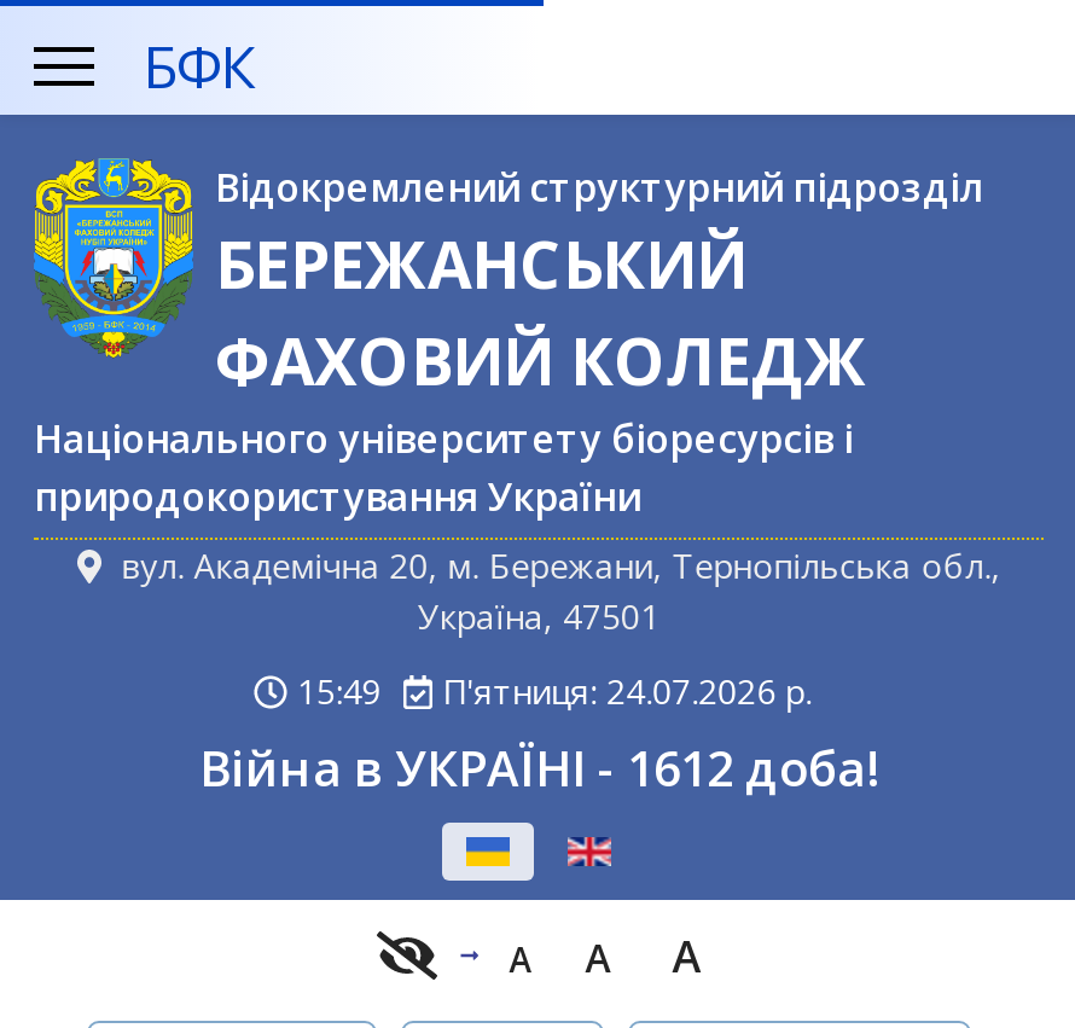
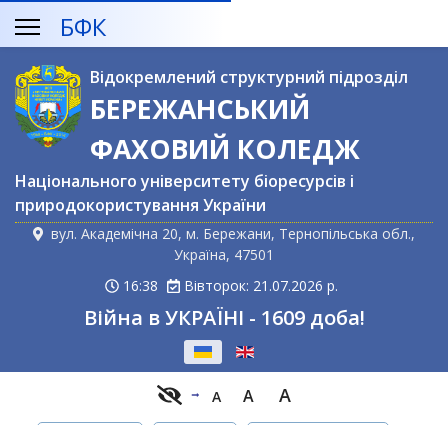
[297,668,381,714] 15:49 -> [123,276,158,295] 16:38
[433,668,812,714] П'ятниця: 24.07.2026 р. -> [180,276,338,295] Вівторок: 21.07.2026 р.
[199,736,878,801] Війна в УКРАЇНІ - 1612 доба! -> [83,304,364,331] Війна в УКРАЇНІ - 1609 доба!

